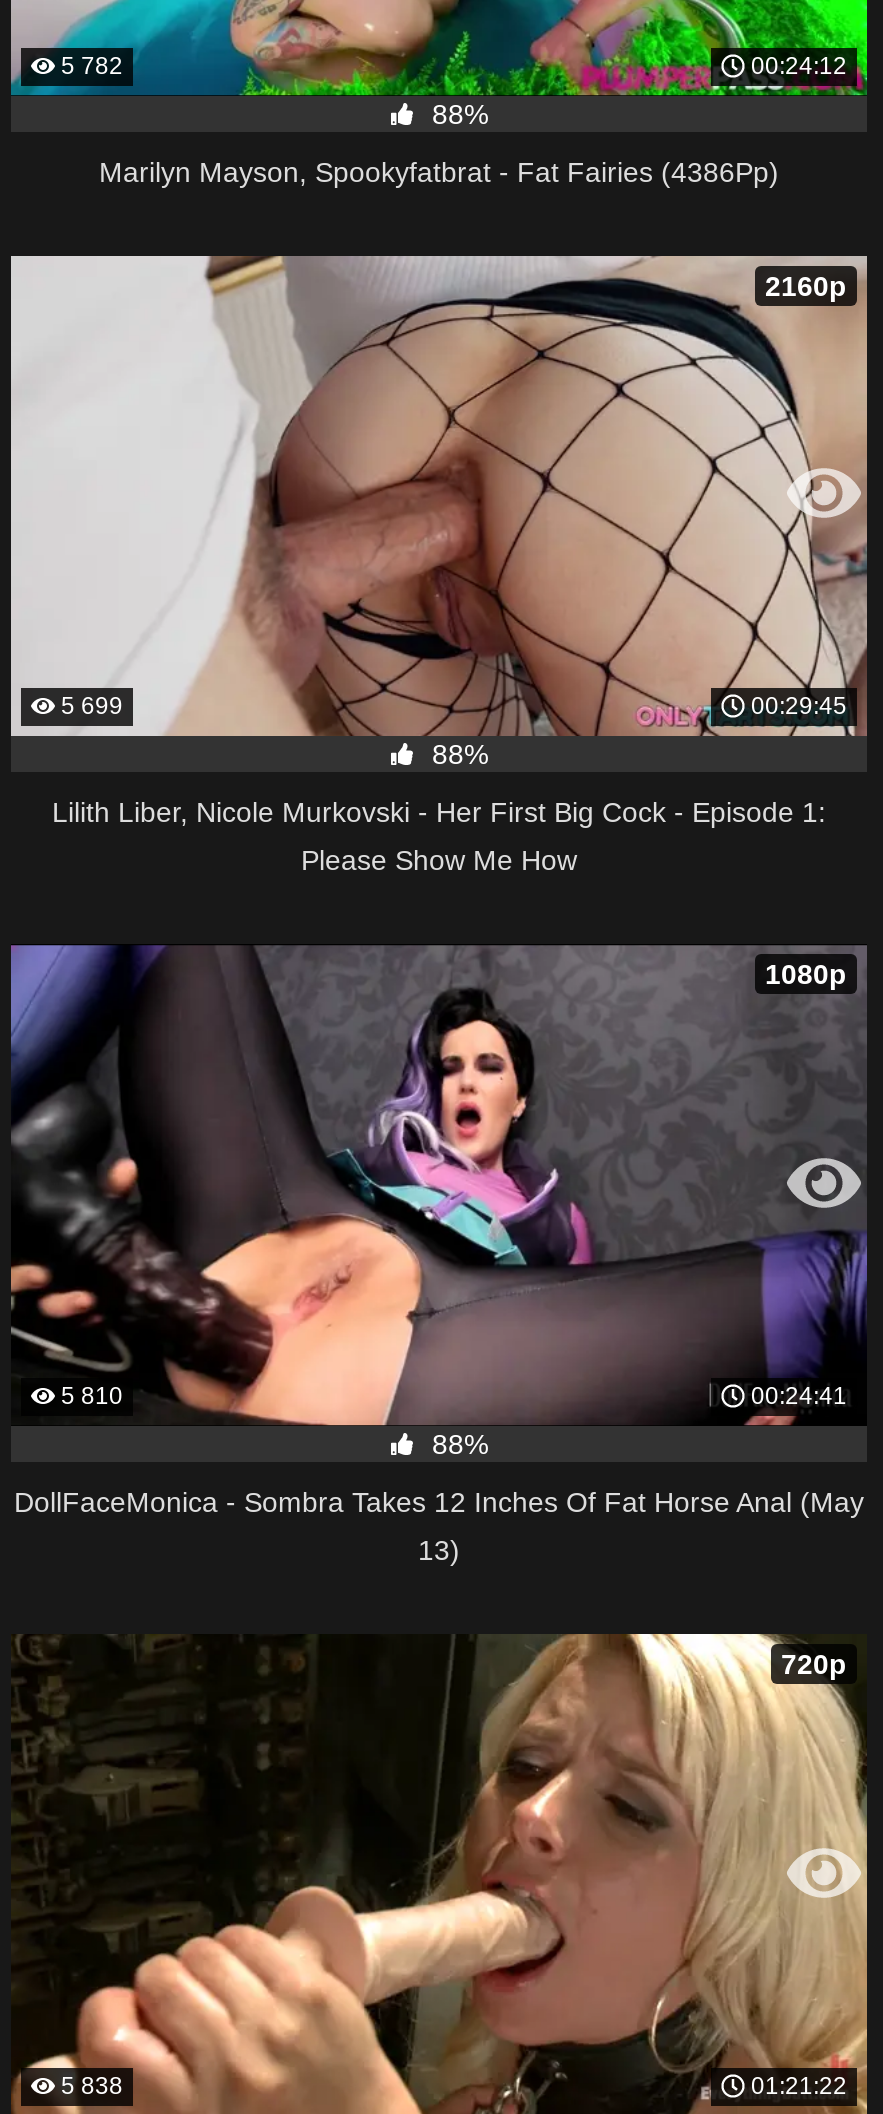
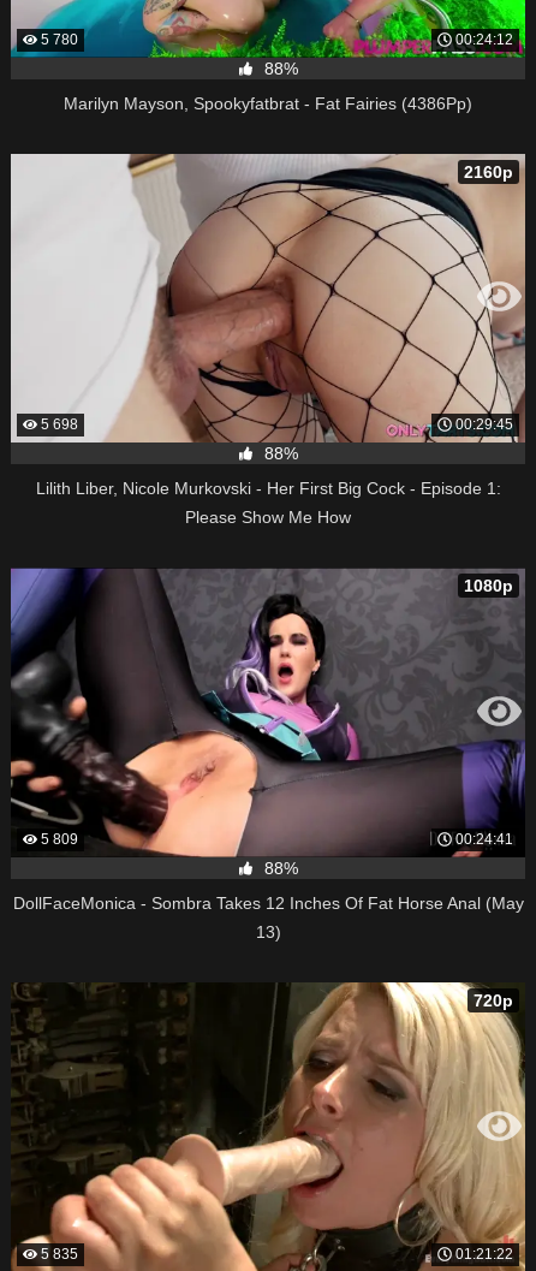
[55,51,123,79] 5 782 -> [37,31,78,48] 5 780
[55,693,123,721] 5 699 -> [37,417,78,433] 5 698
[55,1382,123,1410] 5 810 -> [37,831,78,848] 5 809
[55,2072,123,2100] 5 838 -> [37,1246,78,1262] 5 835

